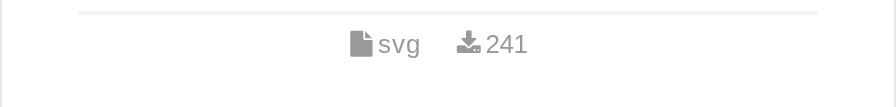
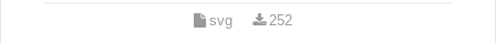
[485,28,527,58] 241 -> [269,12,292,28] 252

